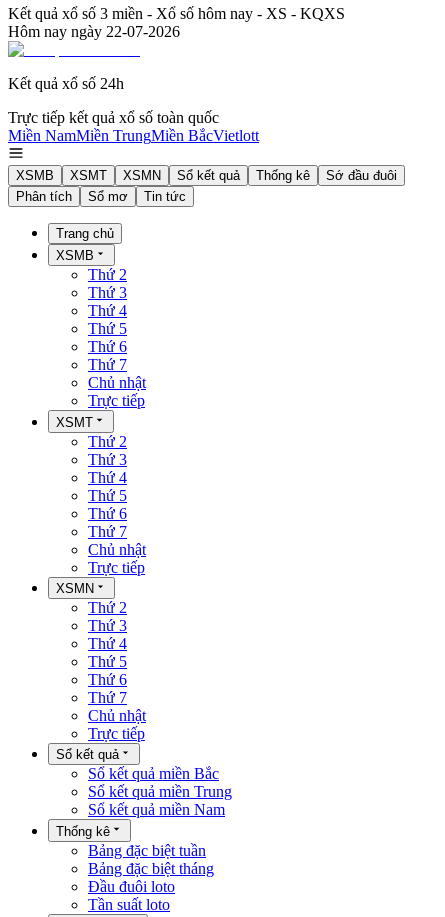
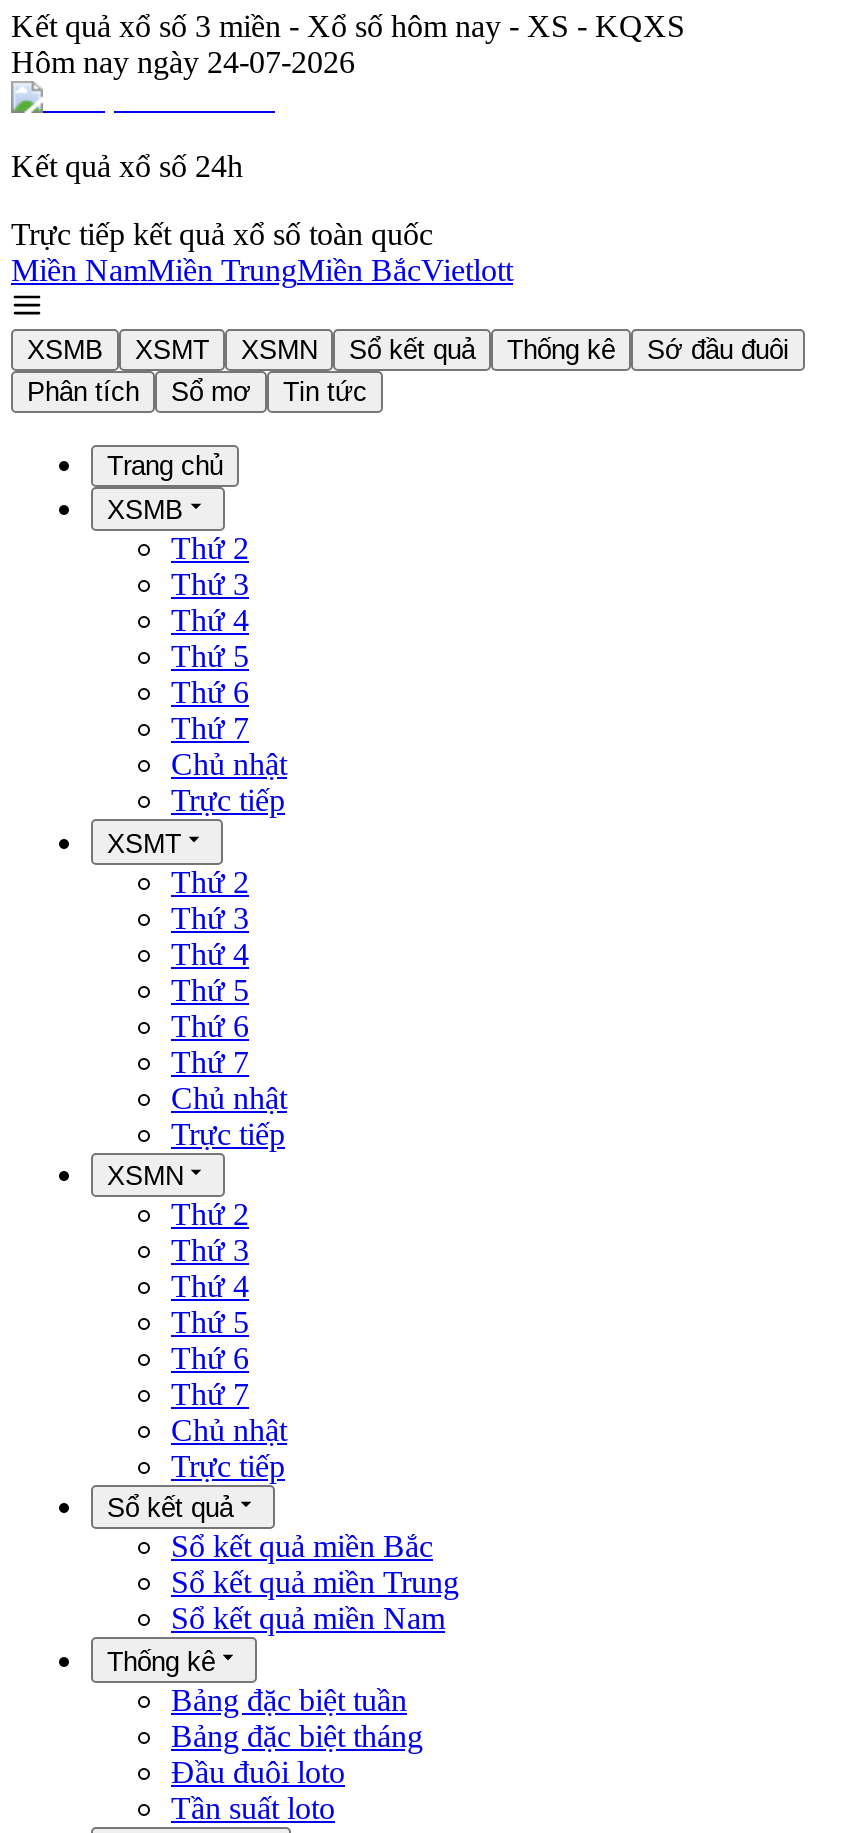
[8,23,180,40] Hôm nay ngày 22-07-2026 -> [11,45,355,79] Hôm nay ngày 24-07-2026

